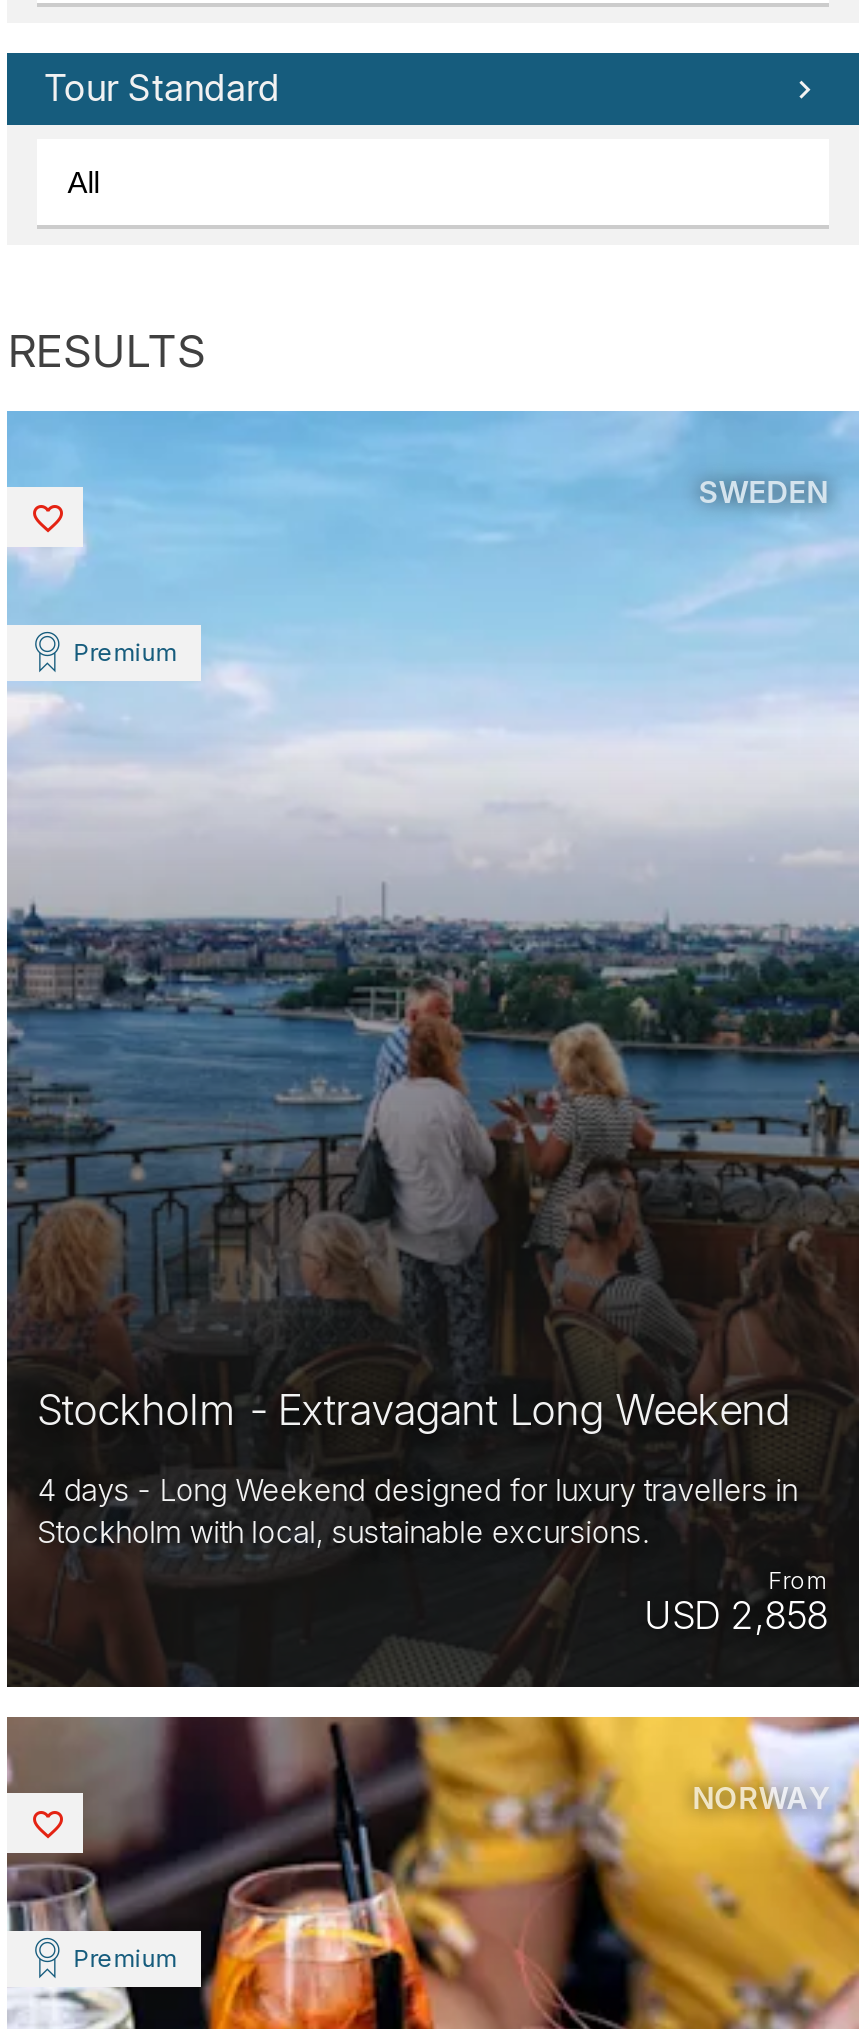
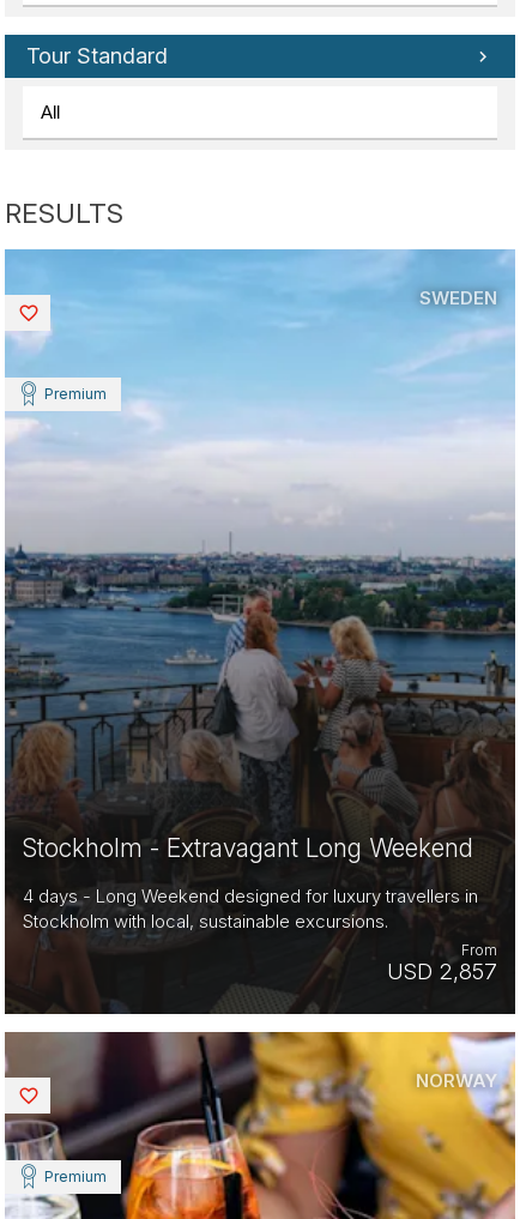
[645,1593,829,1639] USD 2,858 -> [387,958,497,985] USD 2,857

